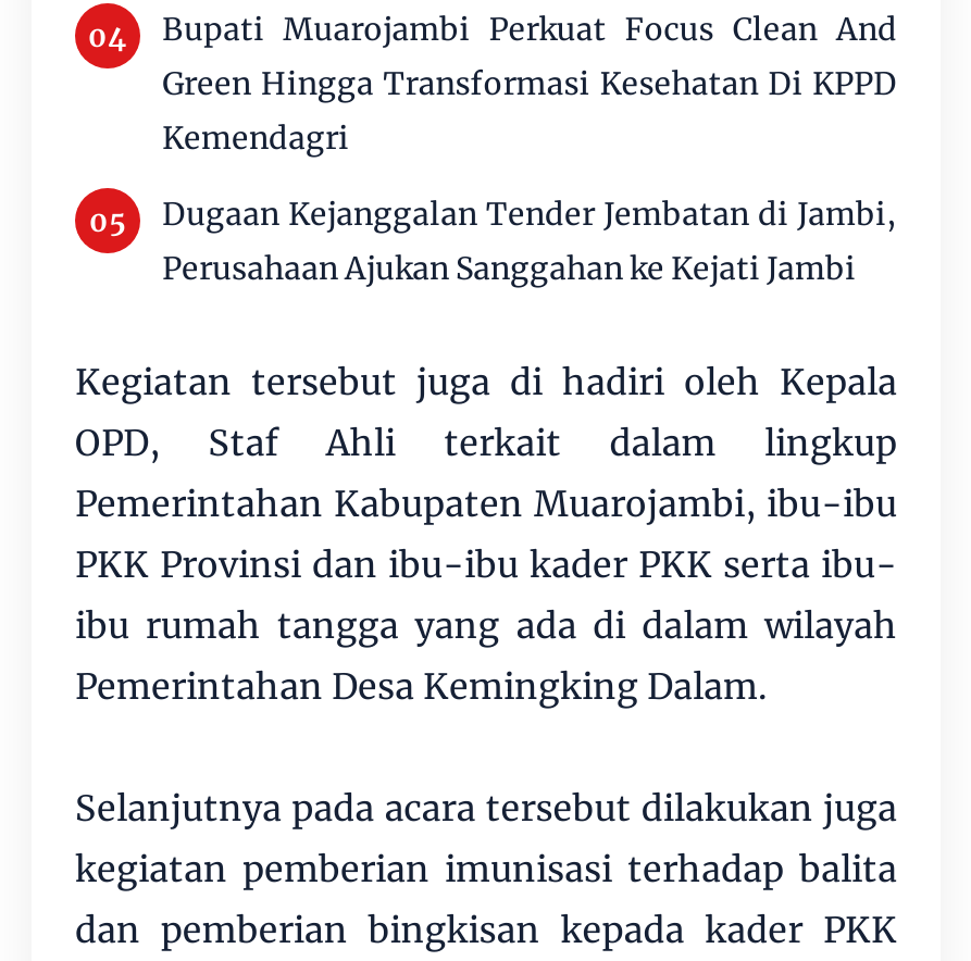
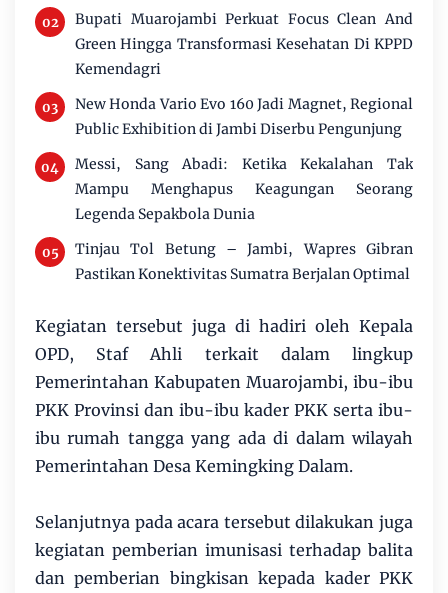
[162,195,897,289] Dugaan Kejanggalan Tender Jembatan di Jambi, | Perusahaan Ajukan Sanggahan ke Kejati Jambi -> [75,95,413,283] New Honda Vario Evo 160 Jadi Magnet, Regional | Public Exhibition di Jambi Diserbu Pengunjung | Messi, Sang Abadi: Ketika Kekalahan Tak | Mampu Menghapus Keagungan Seorang | Legenda Sepakbola Dunia | Tinjau Tol Betung – Jambi, Wapres Gibran | Pastikan Konektivitas Sumatra Berjalan Optimal

